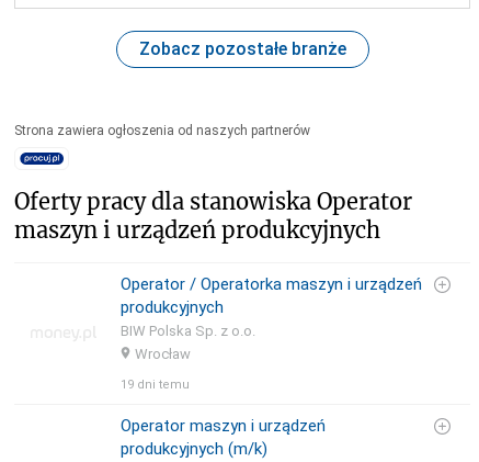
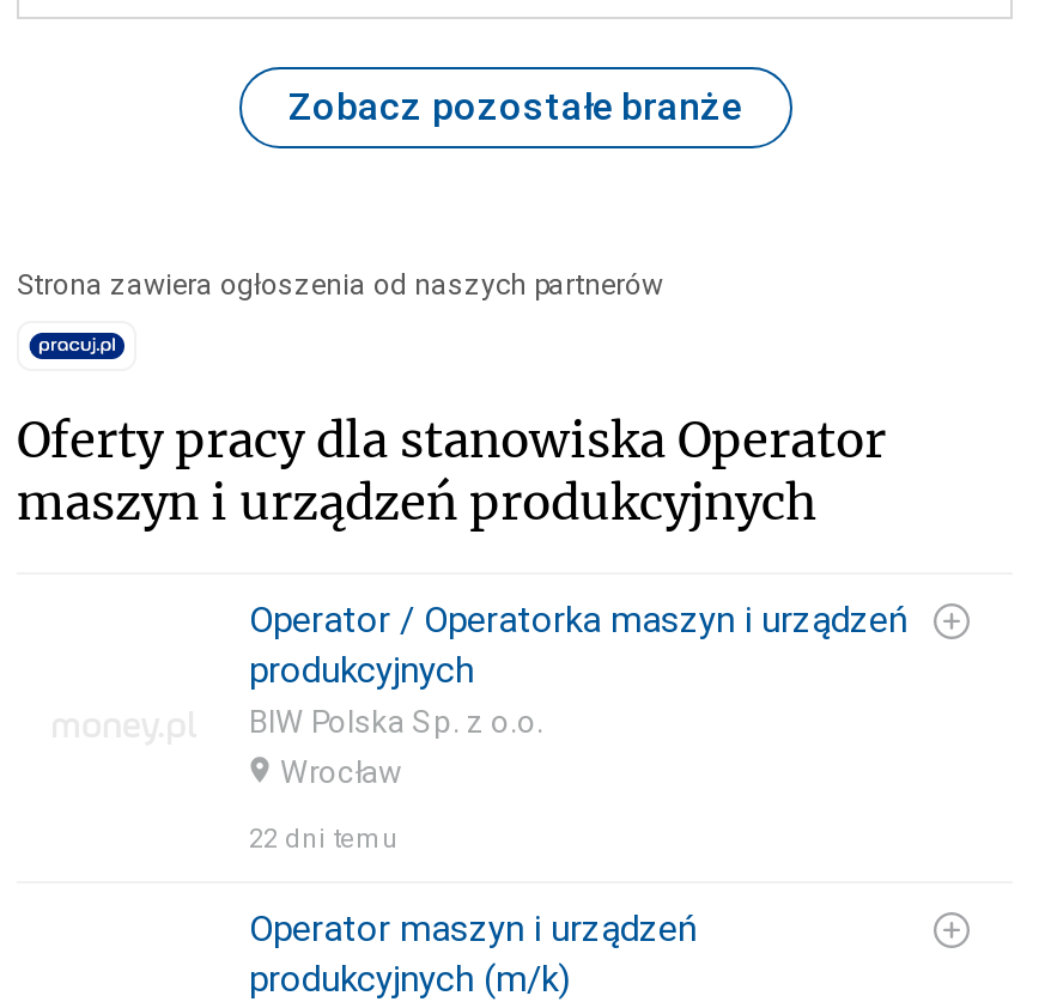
[121,378,190,392] 19 dni temu -> [249,824,400,855] 22 dni temu

